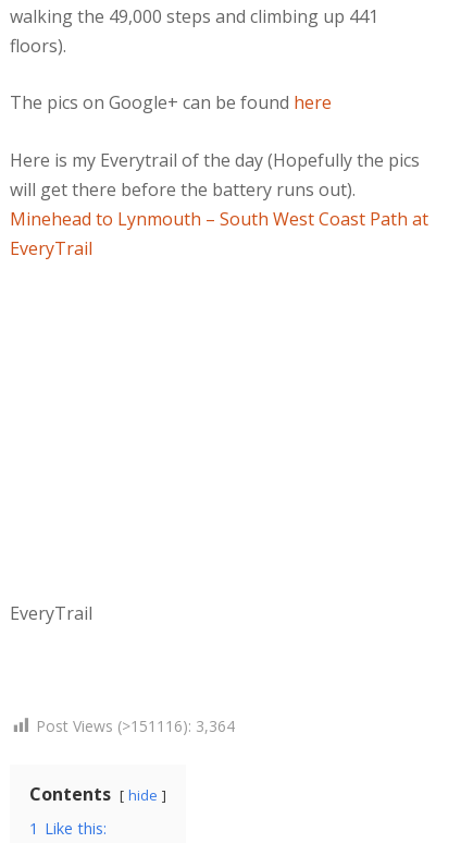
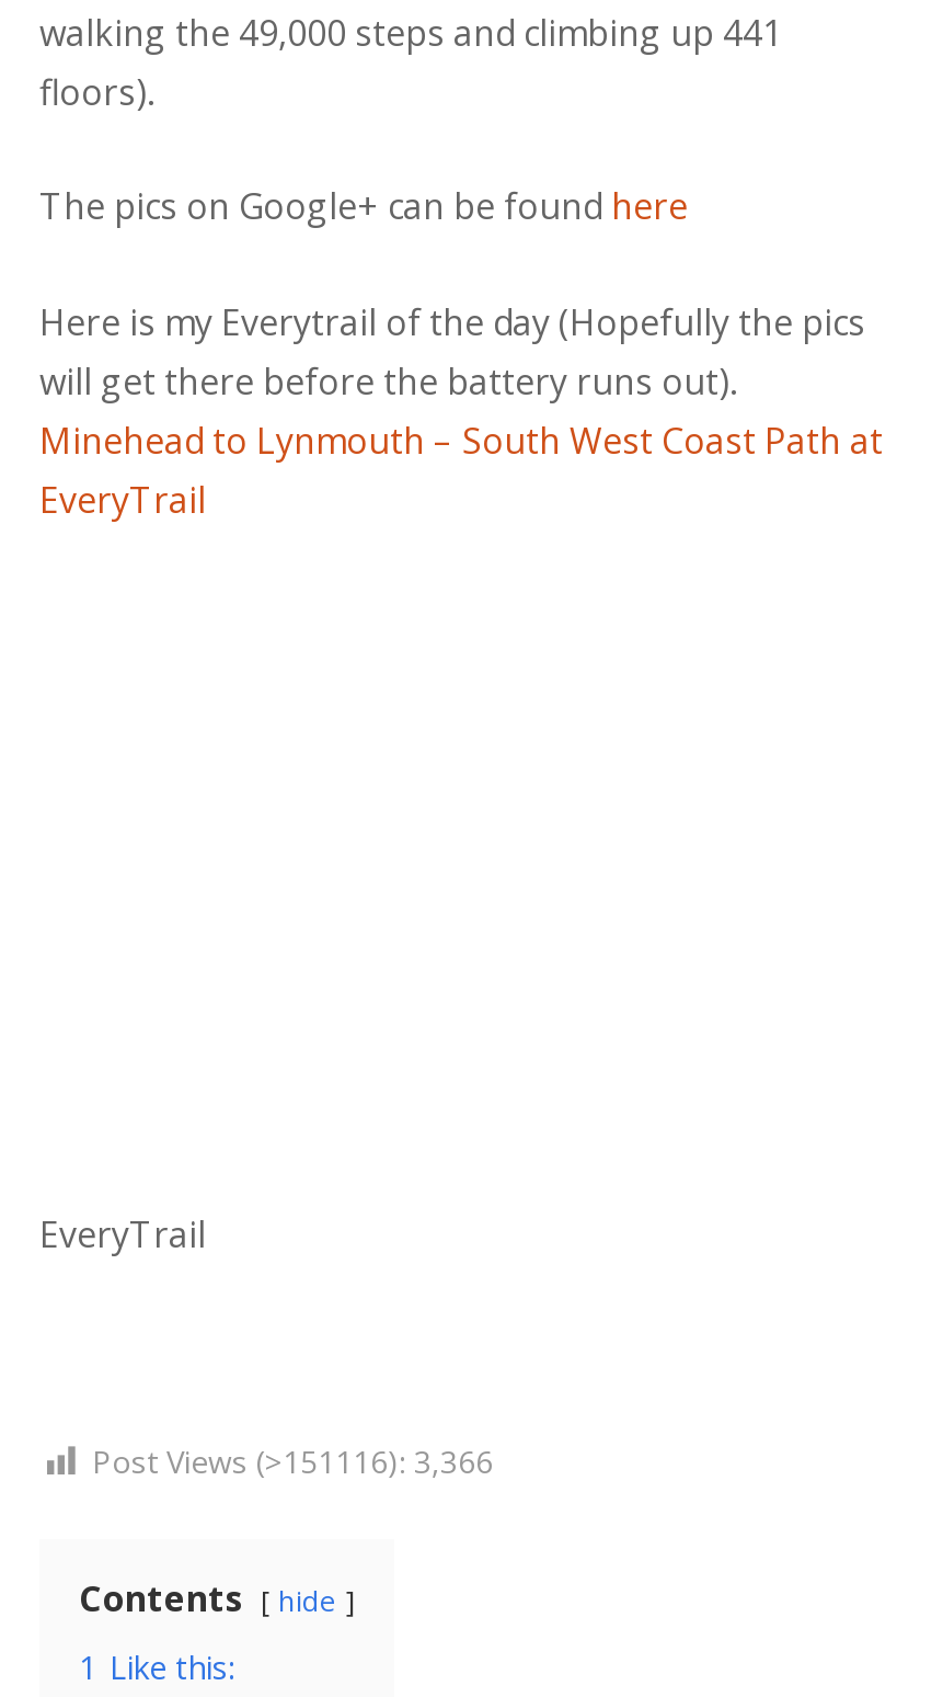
[36,715,235,736] Post Views (>151116): 3,364 -> [92,1440,493,1482] Post Views (>151116): 3,366

